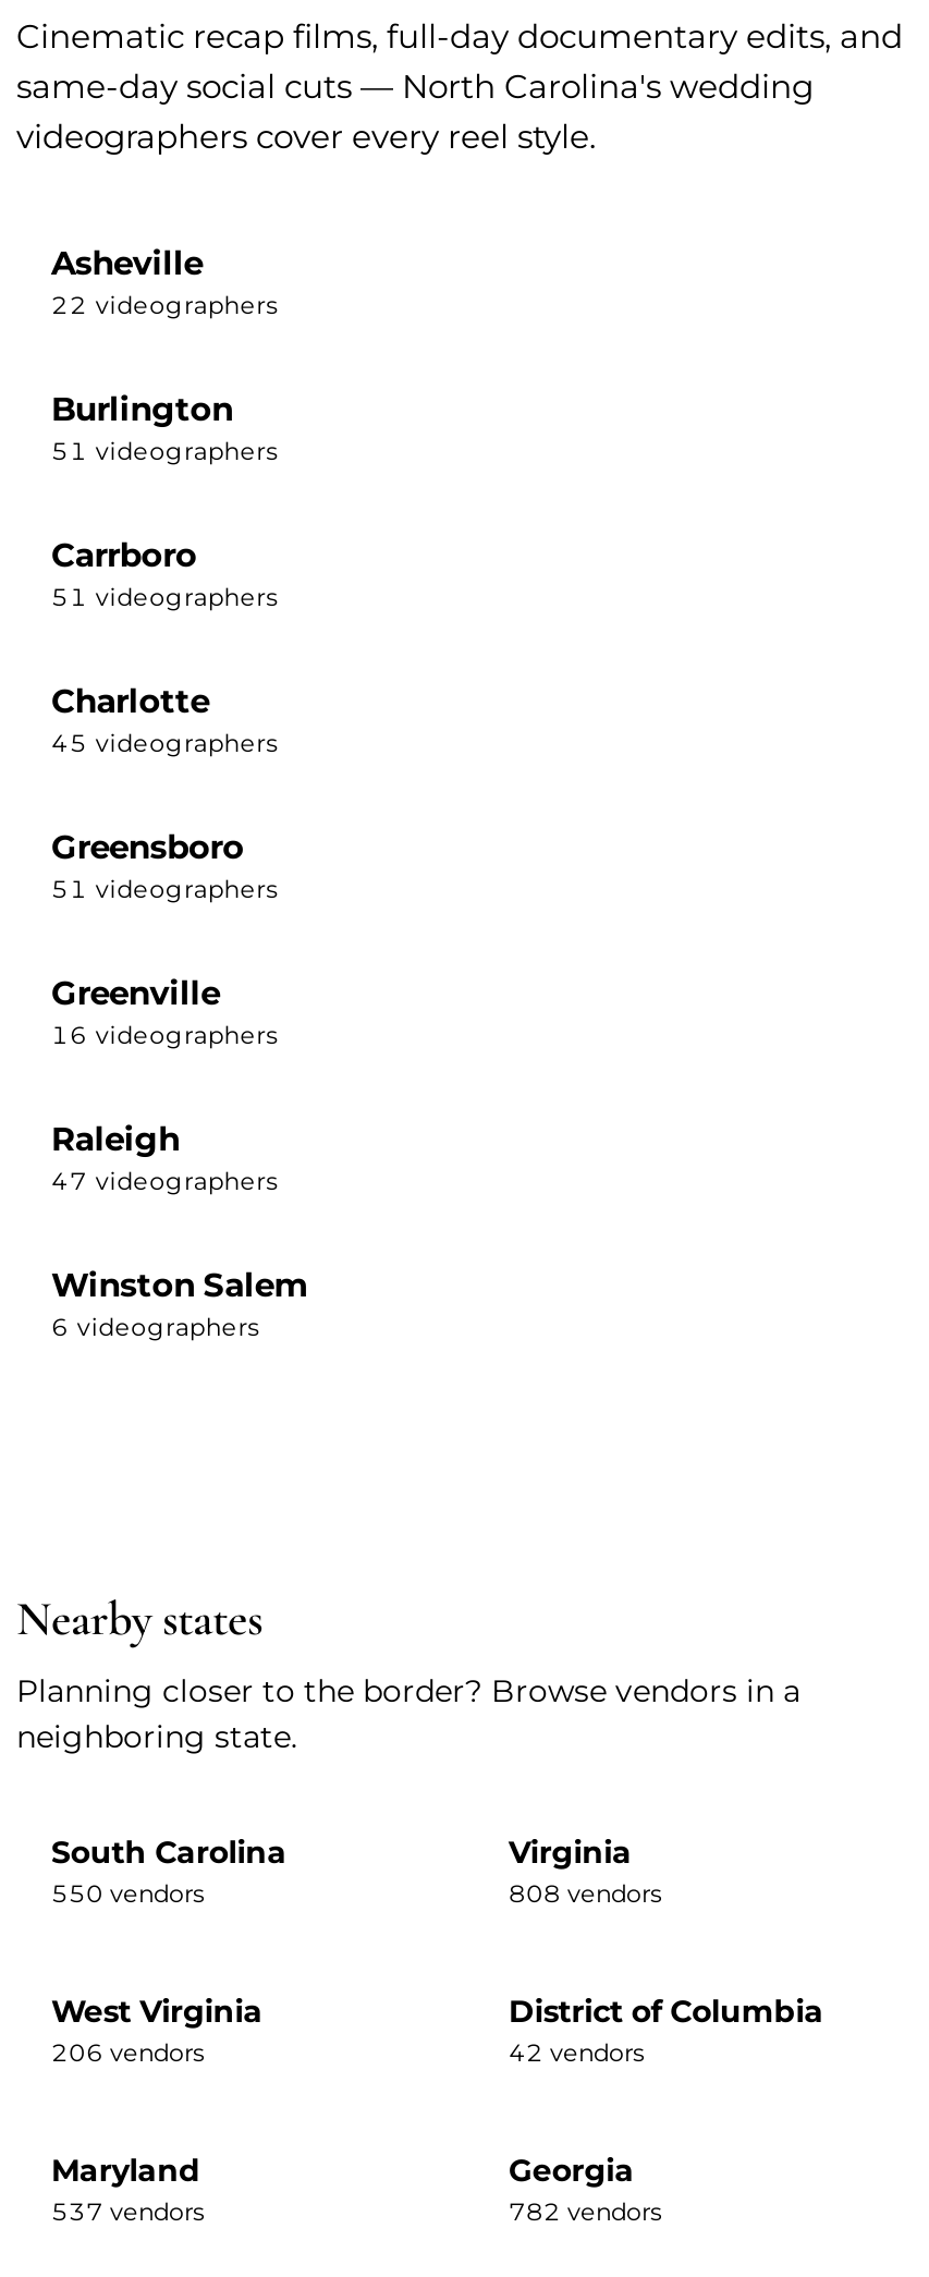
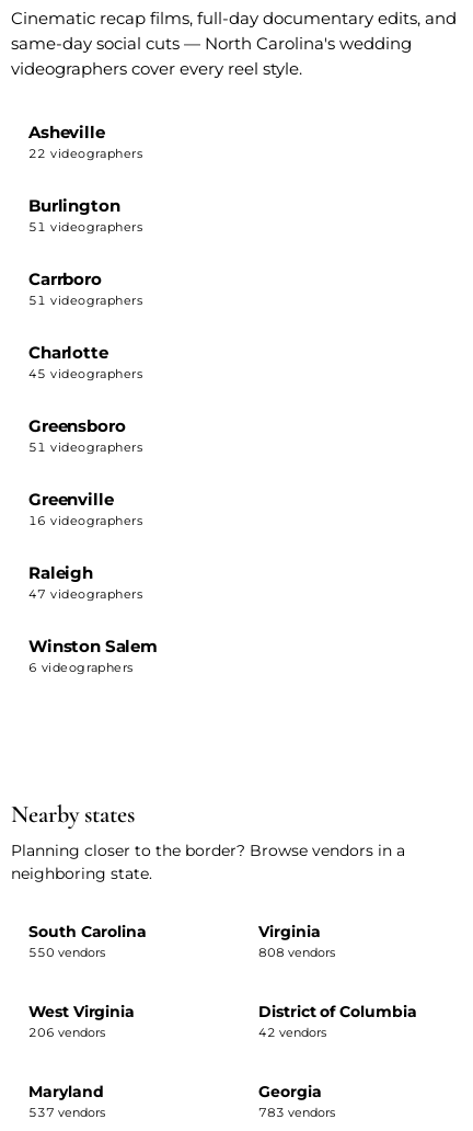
[509,2195,661,2226] 782 vendors -> [258,1104,335,1119] 783 vendors

